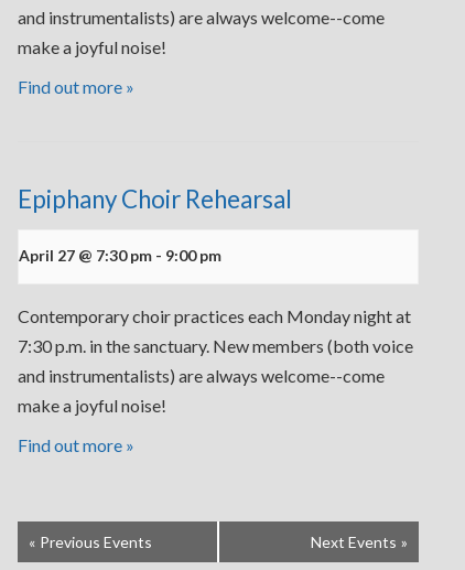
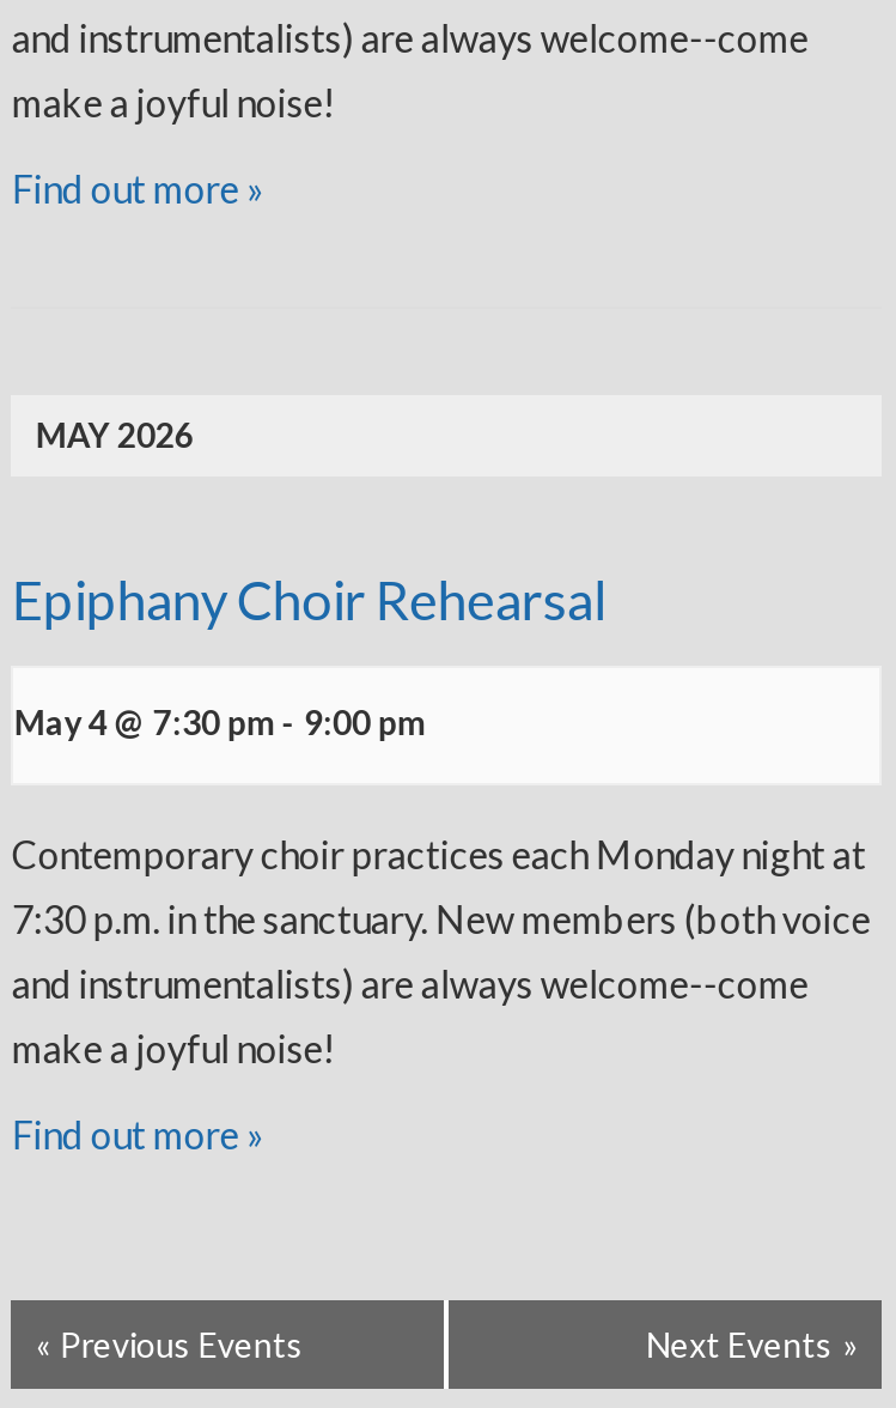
none -> [36,414,194,455] MAY 2026
[19,246,222,265] April 27 @ 7:30 pm - 9:00 pm -> [14,702,426,742] May 4 @ 7:30 pm - 9:00 pm

